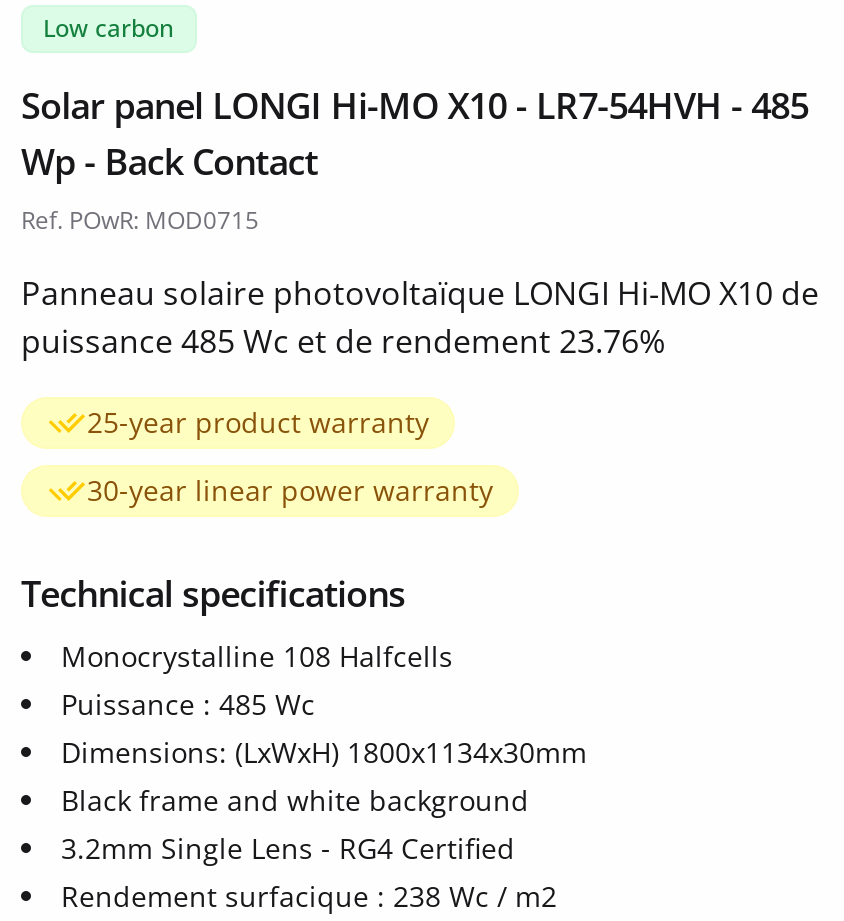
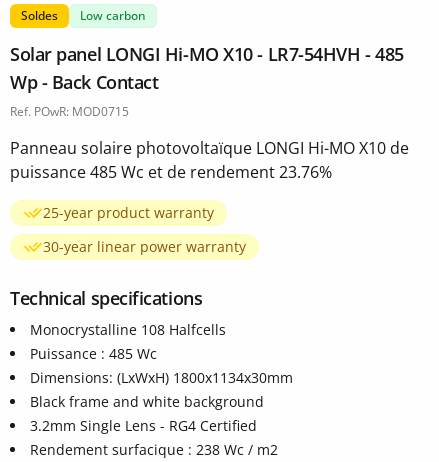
none -> [21,7,58,24] Soldes

